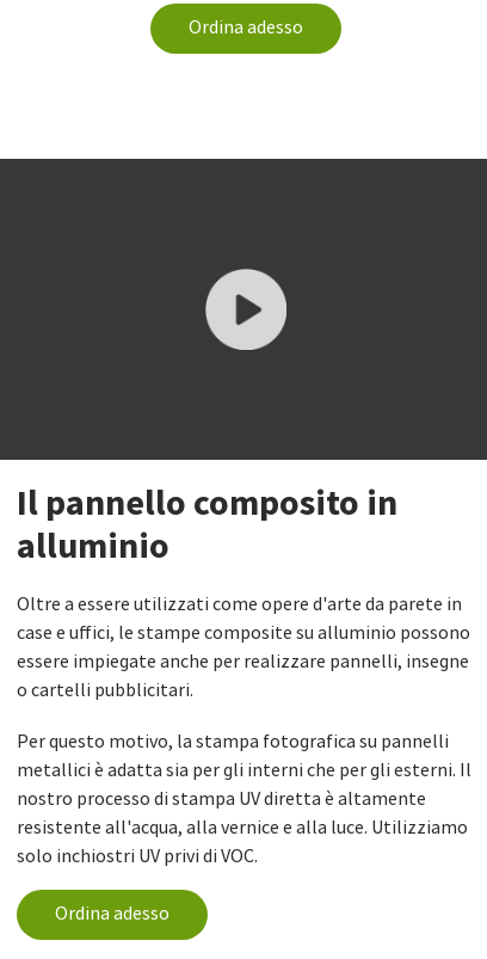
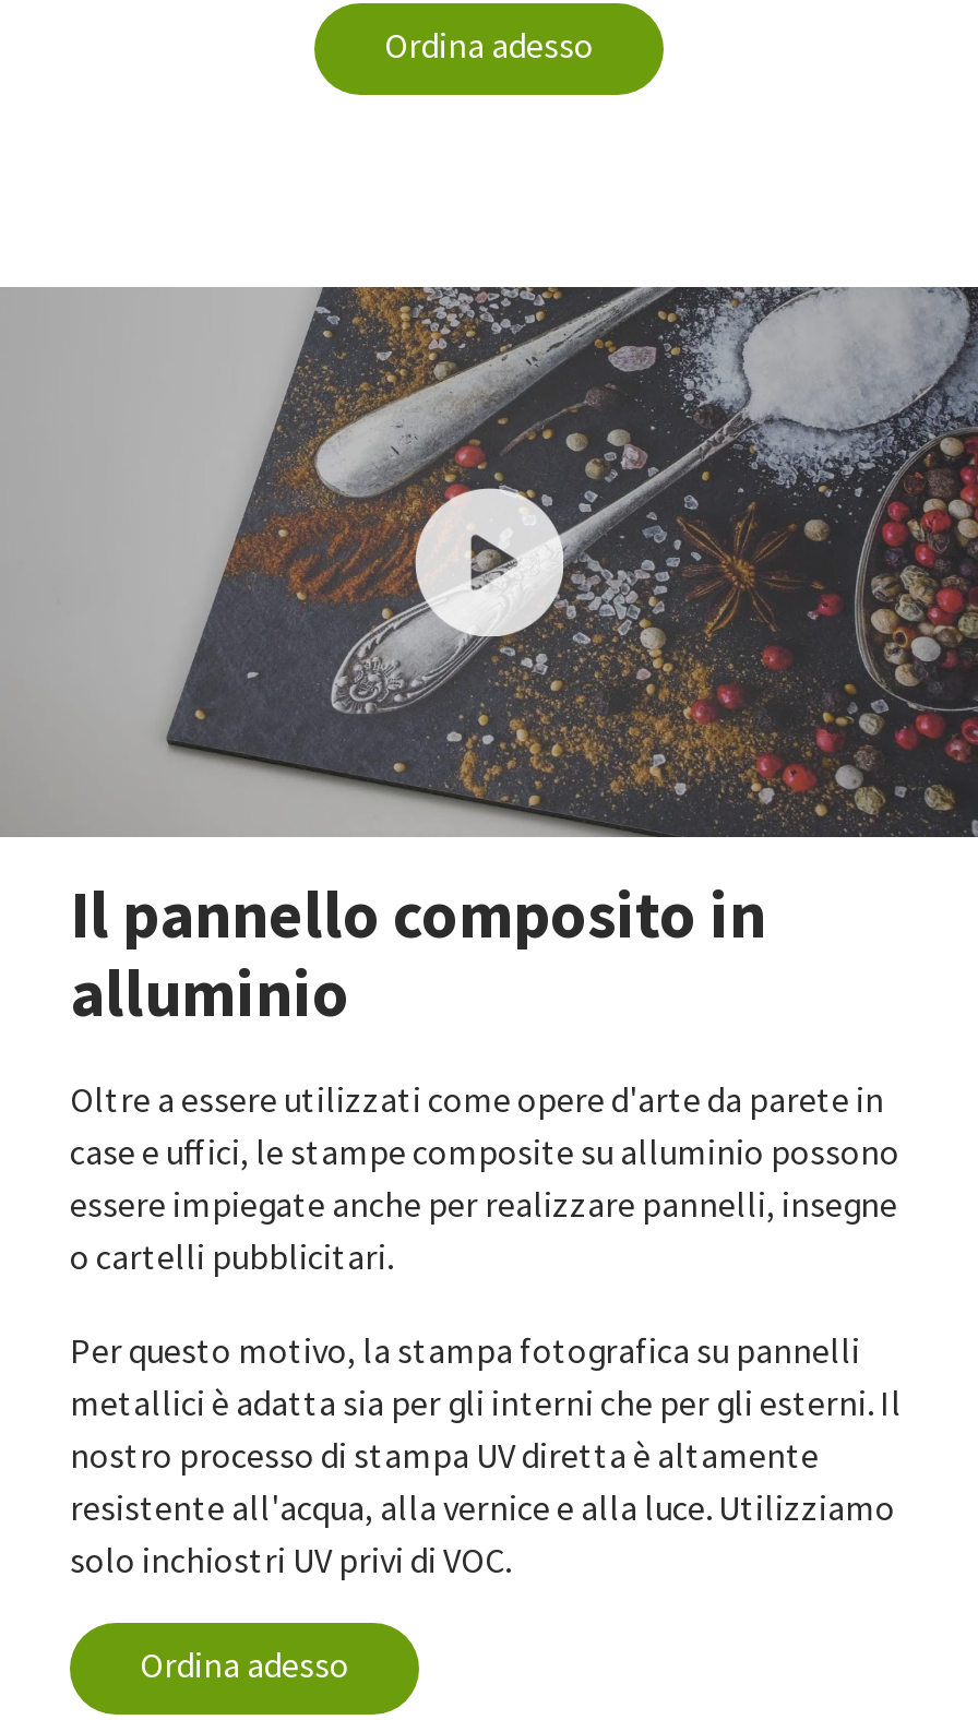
none -> [7,287,971,837] [image]

